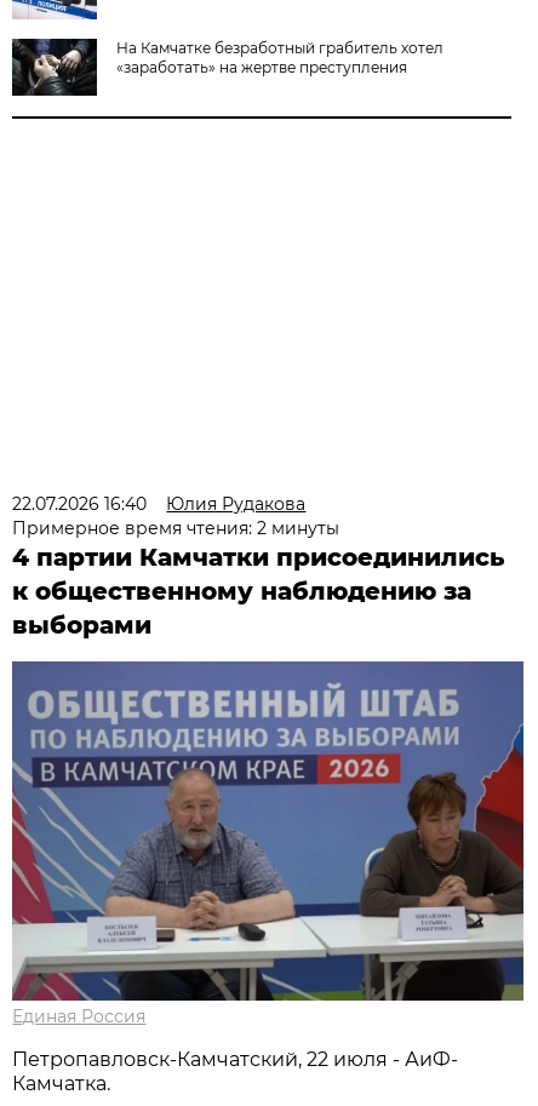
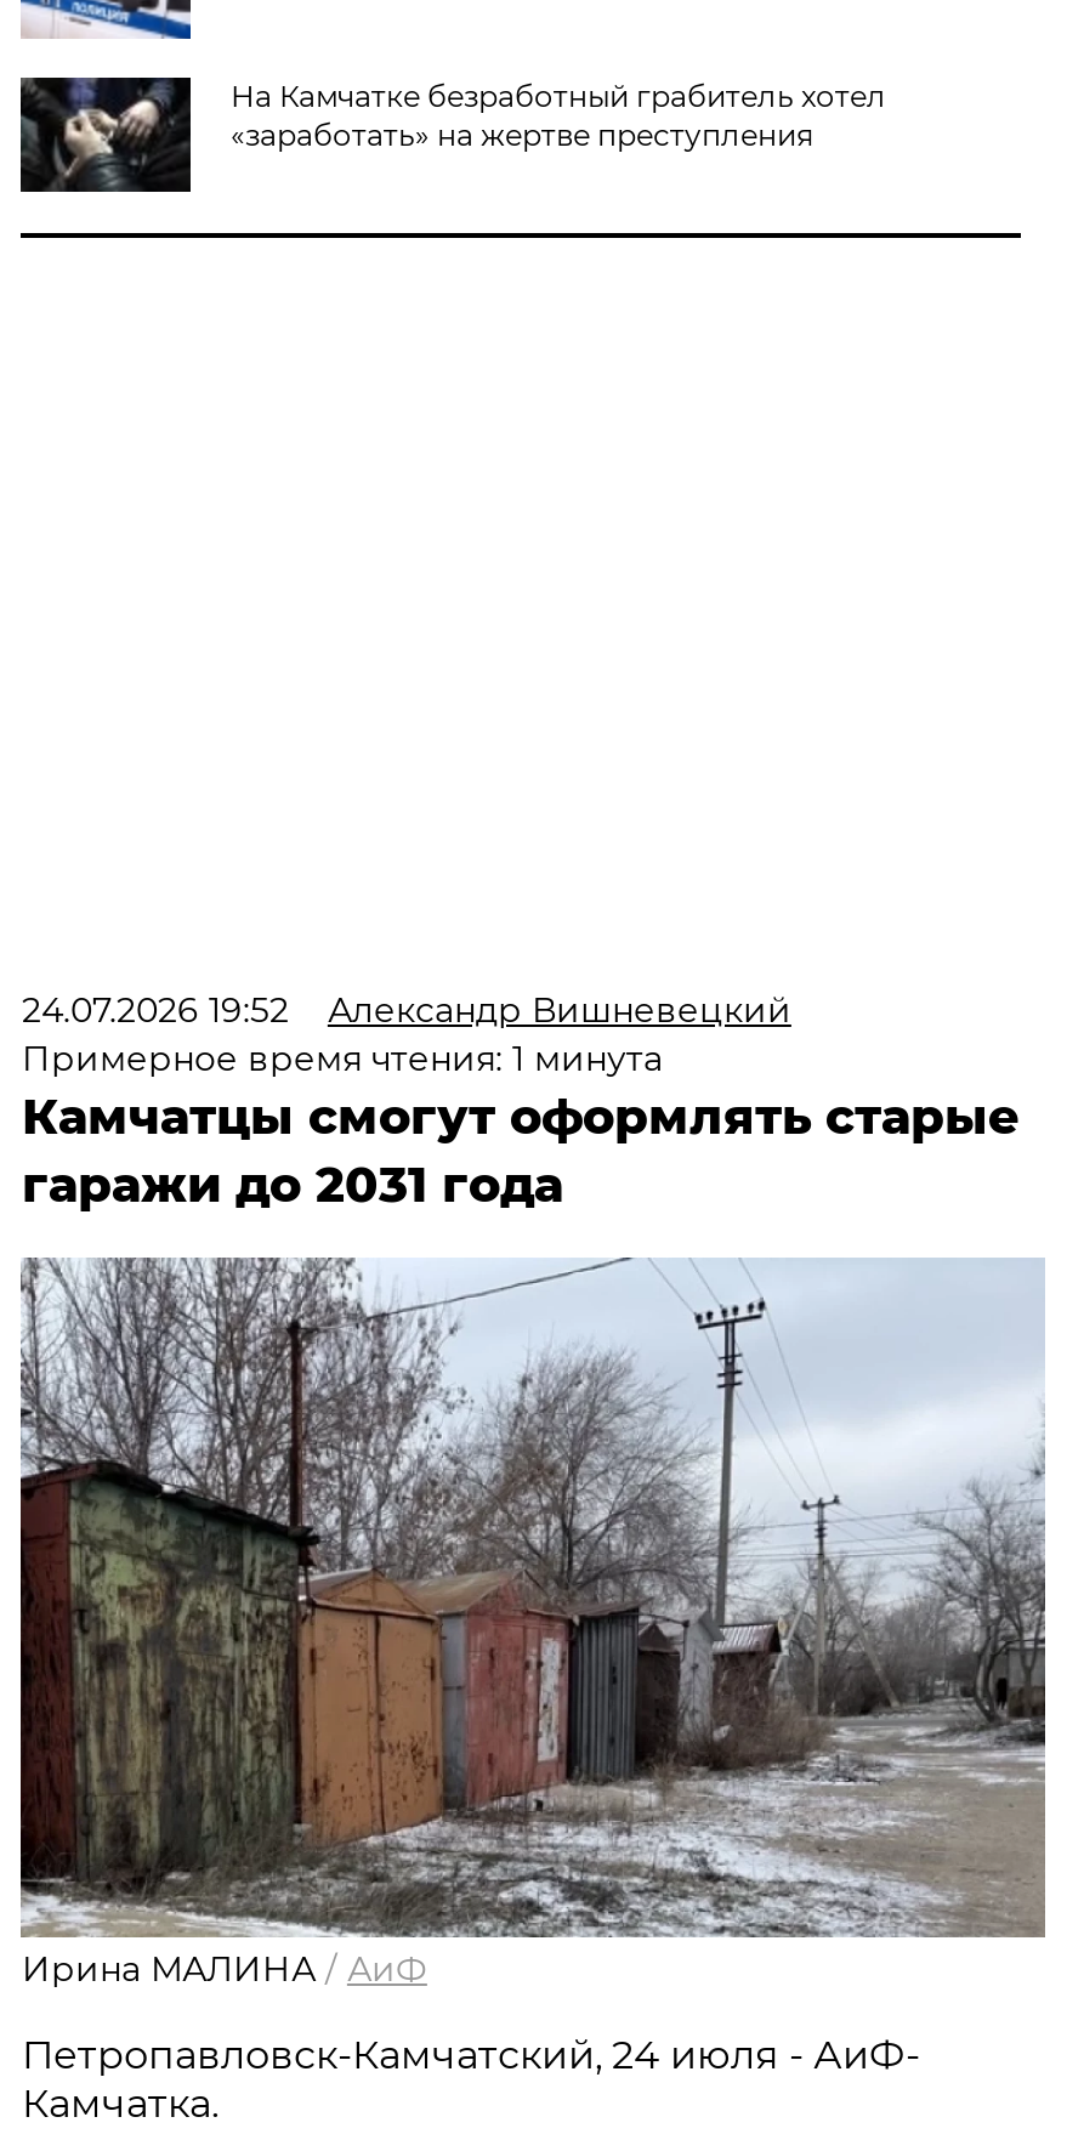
[13,493,505,639] 22.07.2026 16:40 | Юлия Рудакова | Примерное время чтения: 2 минуты | 4 партии Камчатки присоединились | к общественному наблюдению за | выборами -> [22,988,1019,1213] 24.07.2026 19:52 | Александр Вишневецкий | Примерное время чтения: 1 минута | Камчатцы смогут оформлять старые | гаражи до 2031 года
[11,660,525,1027] [image] | Единая Россия -> [18,1258,1048,1990] [image] | Ирина МАЛИНА / АиФ
[13,1048,459,1071] Петропавловск-Камчатский, 22 июля - АиФ- -> [22,2032,920,2078] Петропавловск-Камчатский, 24 июля - АиФ-

